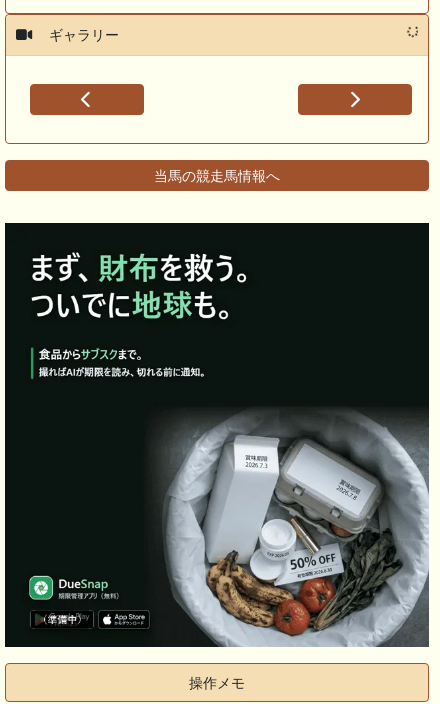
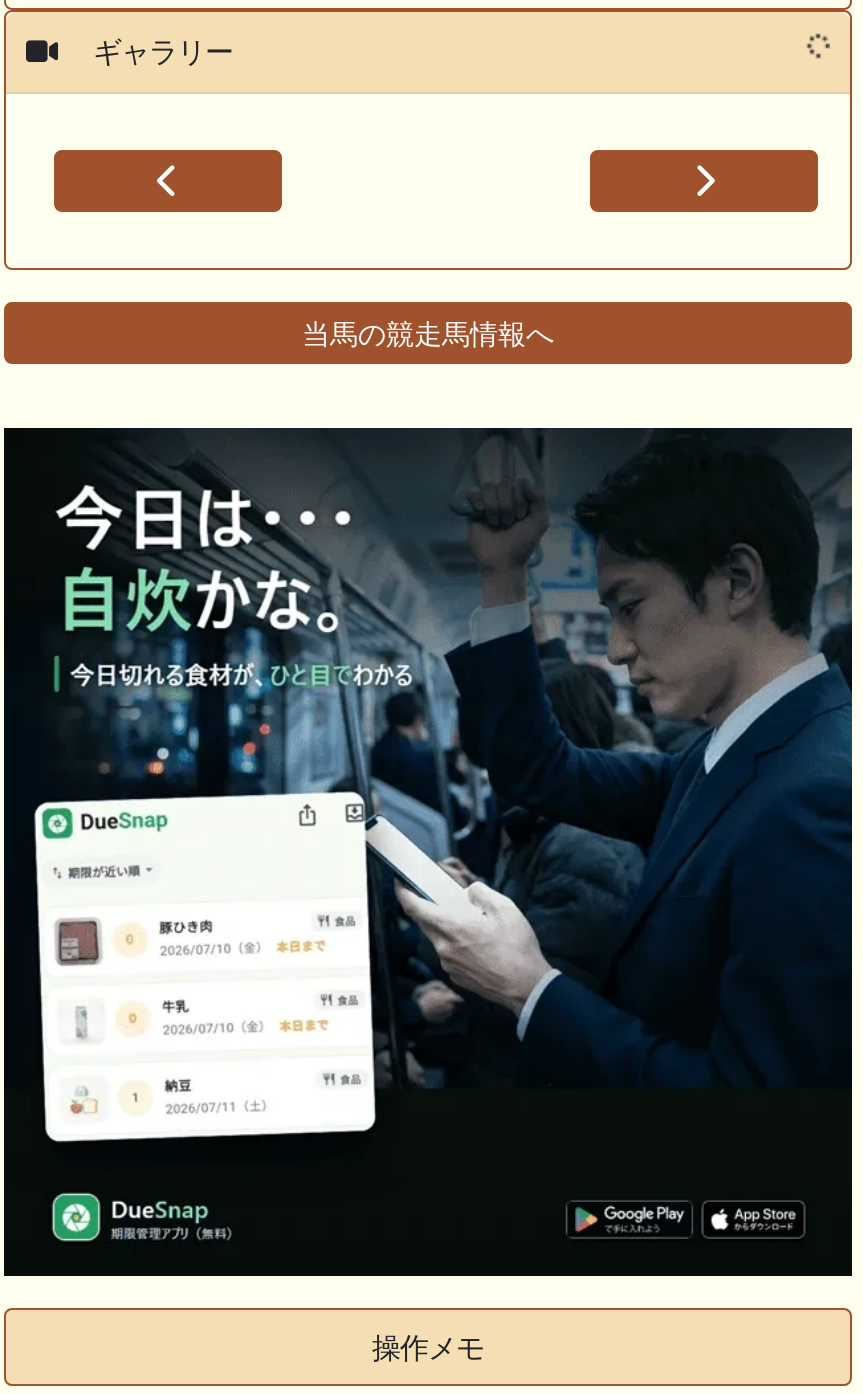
[20,225,430,648] [image] -> [32,430,854,1278] [image]

